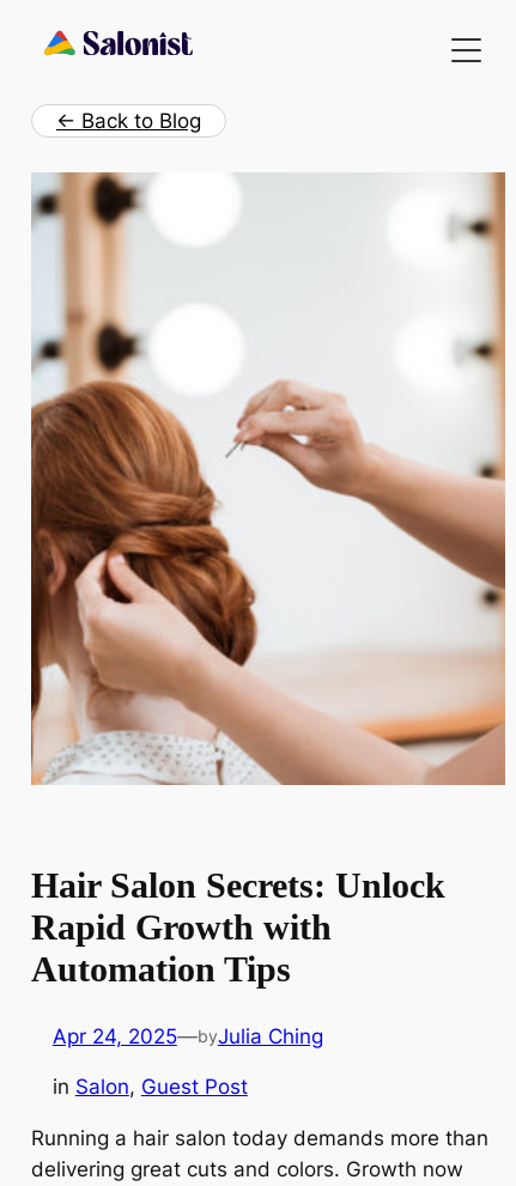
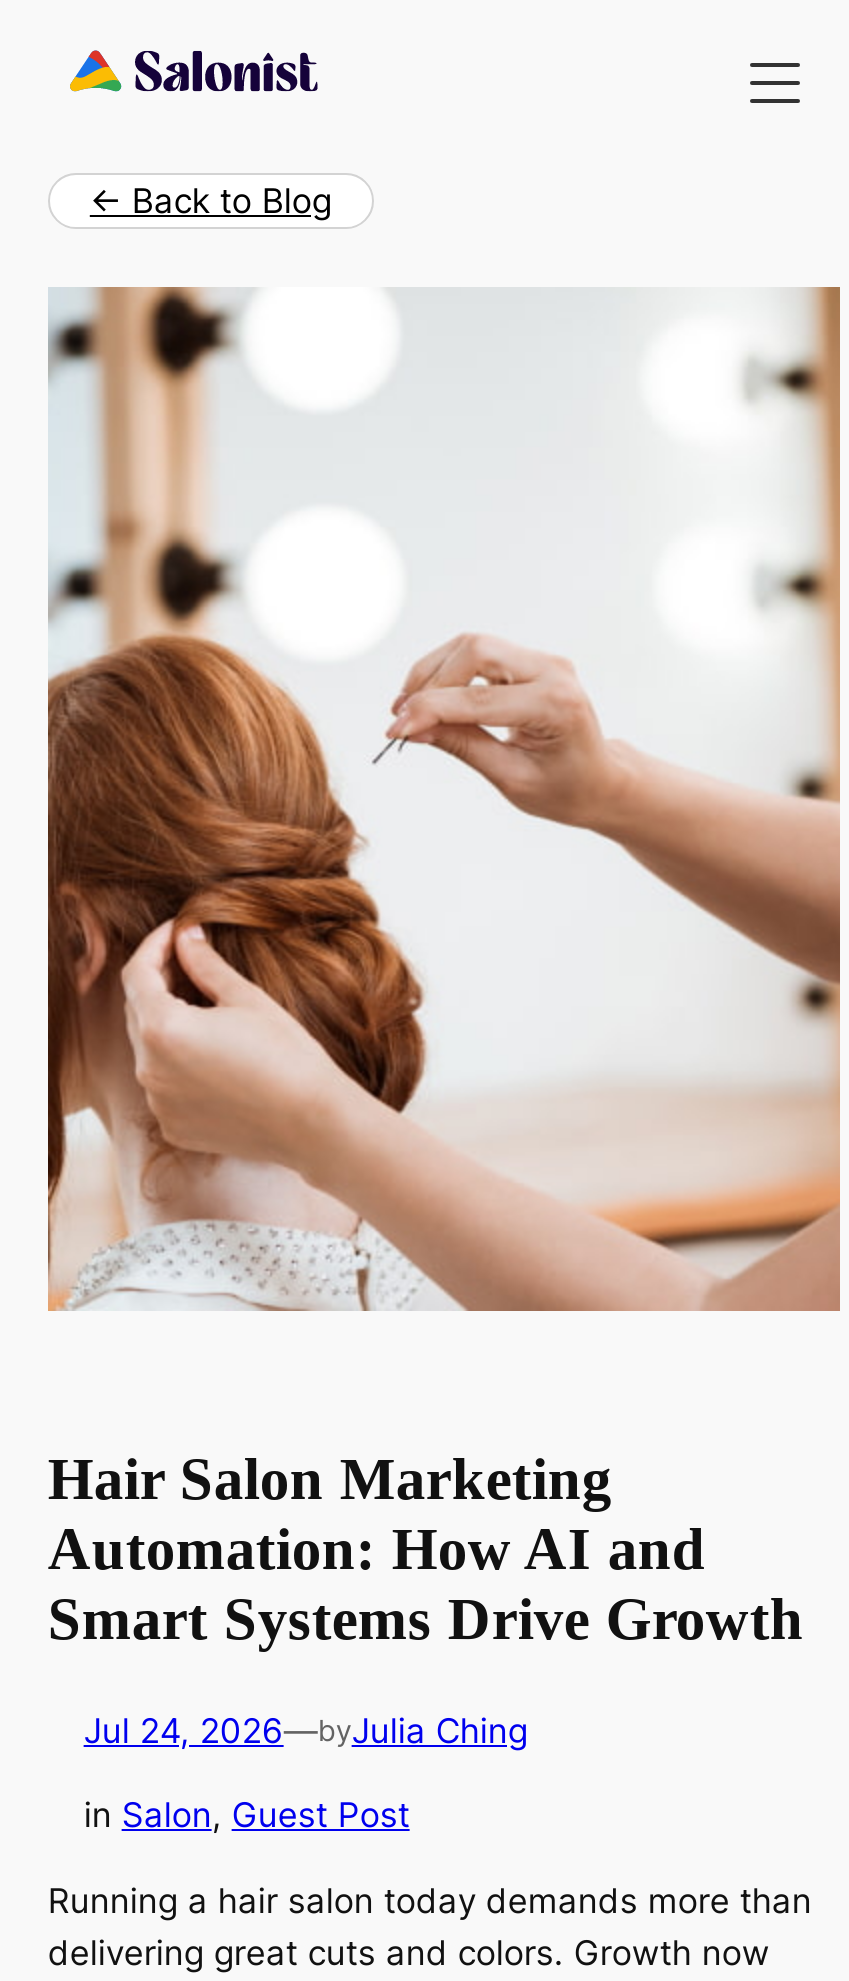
[31,866,445,988] Hair Salon Secrets: Unlock | Rapid Growth with | Automation Tips -> [48,1447,804,1651] Hair Salon Marketing | Automation: How AI and | Smart Systems Drive Growth
[52,1024,323,1048] Apr 24, 2025—byJulia Ching -> [84,1710,528,1750] Jul 24, 2026—byJulia Ching

